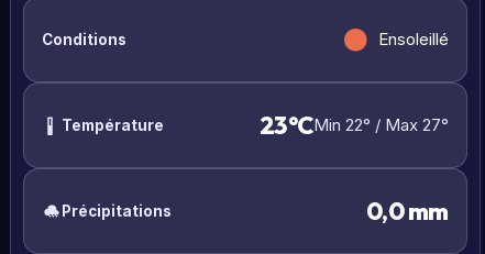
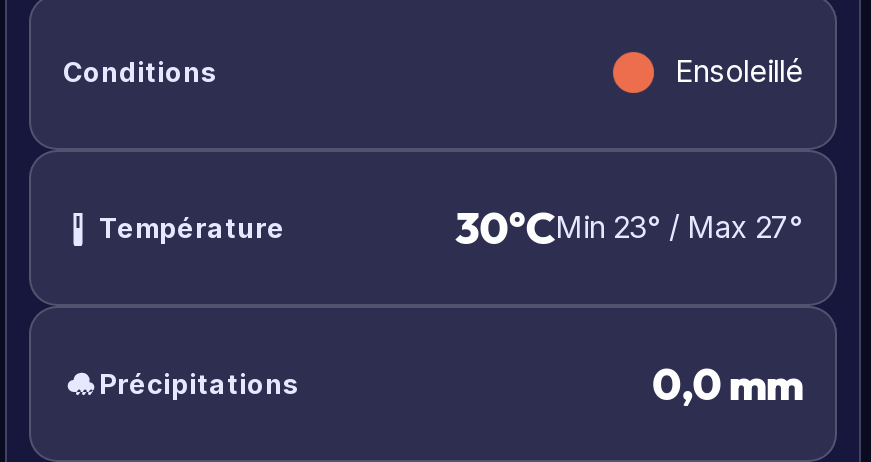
[259,110,449,141] 23°CMin 22° / Max 27° -> [455,200,803,256] 30°CMin 23° / Max 27°

